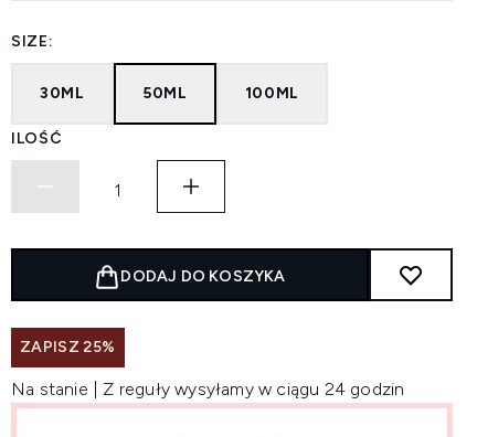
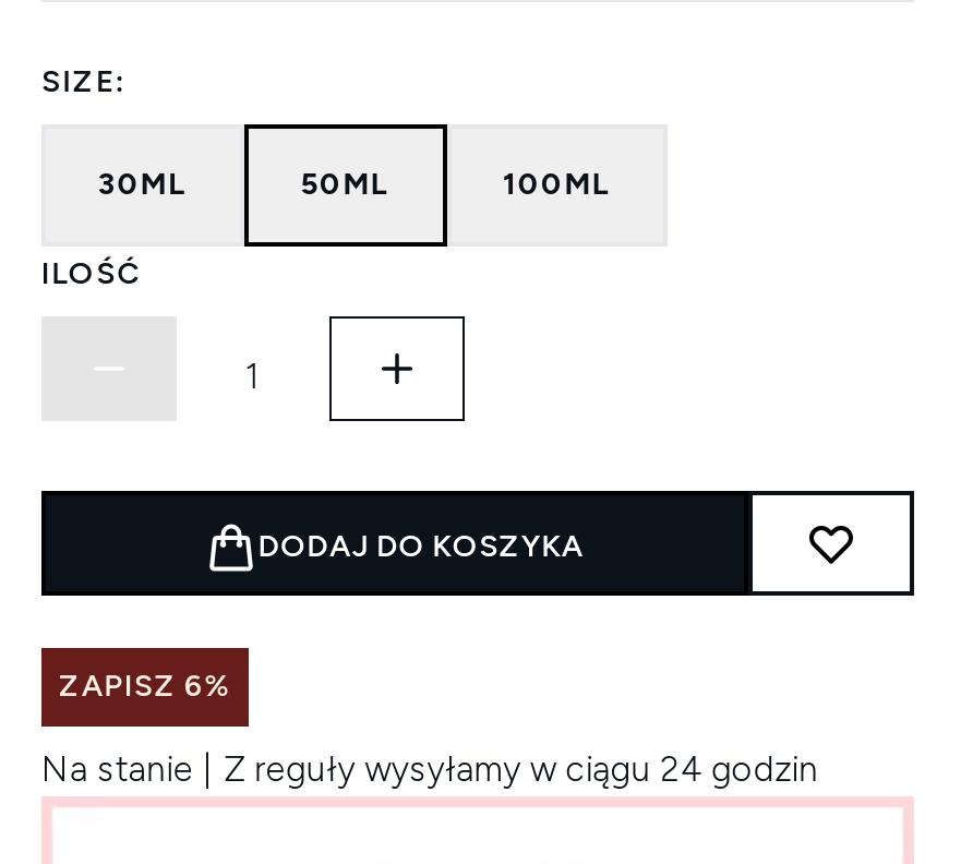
[20,338,115,356] ZAPISZ 25% -> [59,668,231,705] ZAPISZ 6%

